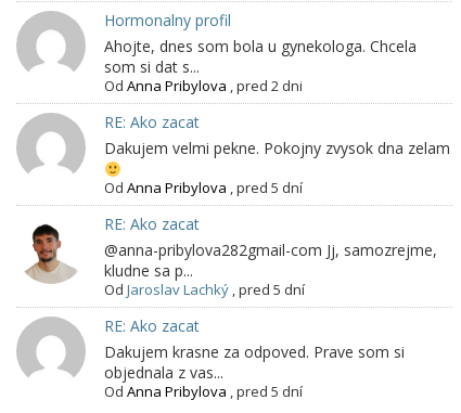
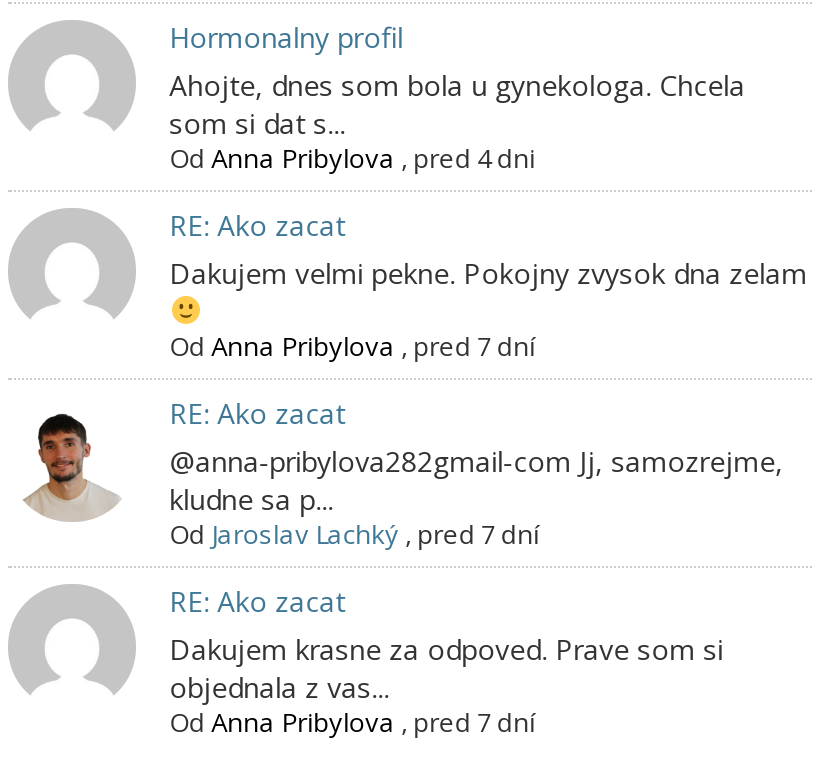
[104,76,302,96] Od Anna Pribylova, pred 2 dni -> [169,139,535,175] Od Anna Pribylova, pred 4 dni
[104,178,302,198] Od Anna Pribylova, pred 5 dní -> [169,327,535,363] Od Anna Pribylova, pred 7 dní
[104,280,304,300] Od Jaroslav Lachký, pred 5 dní -> [169,515,539,551] Od Jaroslav Lachký, pred 7 dní
[104,382,302,402] OdAnna Pribylova, pred 5 dní -> [169,703,535,739] OdAnna Pribylova, pred 7 dní

